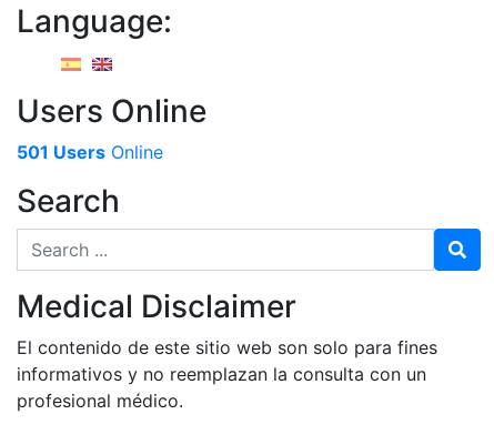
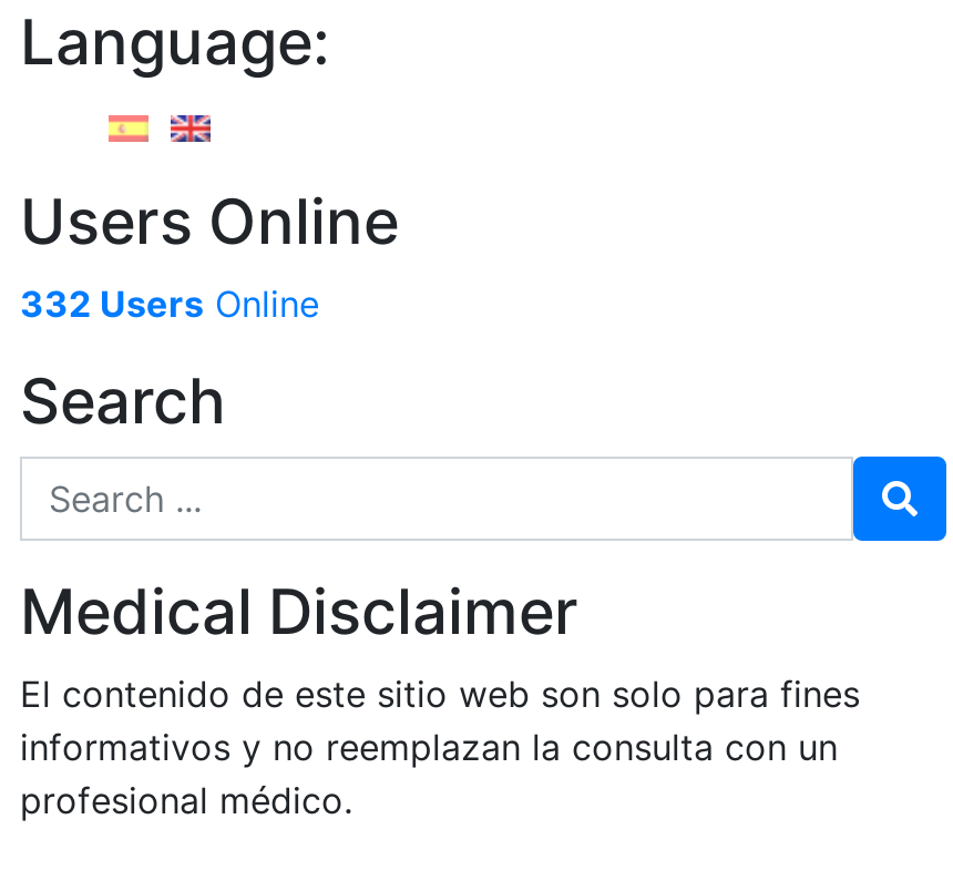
[17,141,163,163] 501 Users Online -> [20,281,319,326] 332 Users Online

